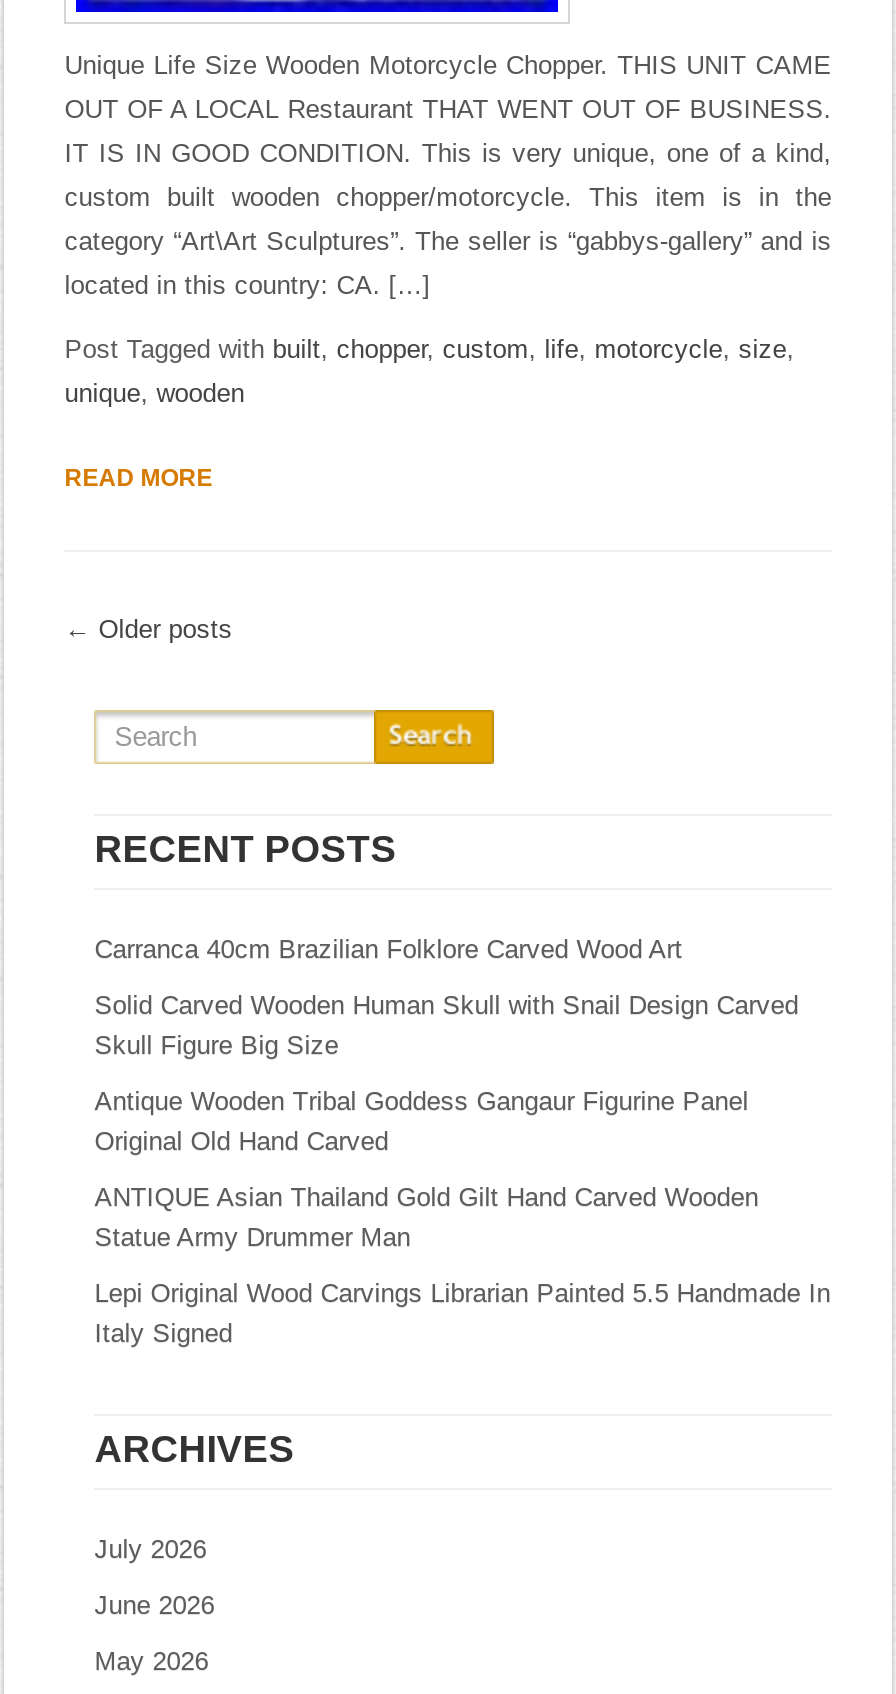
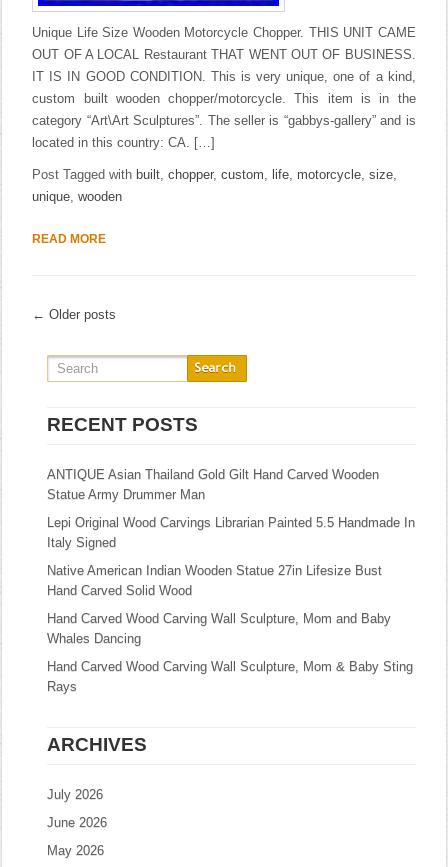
[94,934,798,1156] Carranca 40cm Brazilian Folklore Carved Wood Art | Solid Carved Wooden Human Skull with Snail Design Carved | Skull Figure Big Size | Antique Wooden Tribal Goddess Gangaur Figurine Panel | Original Old Hand Carved -> none
moved [94,1182,830,1348] -> [47,467,415,550]: ANTIQUE Asian Thailand Gold Gilt Hand Carved Wooden | Statue Army Drummer Man | Lepi Original Wood Carvings Librarian Painted 5.5 Handmade In | Italy Signed
none -> [47,563,413,694] Native American Indian Wooden Statue 27in Lifesize Bust | Hand Carved Solid Wood | Hand Carved Wood Carving Wall Sculpture, Mom and Baby | Whales Dancing | Hand Carved Wood Carving Wall Sculpture, Mom & Baby Sting | Rays

